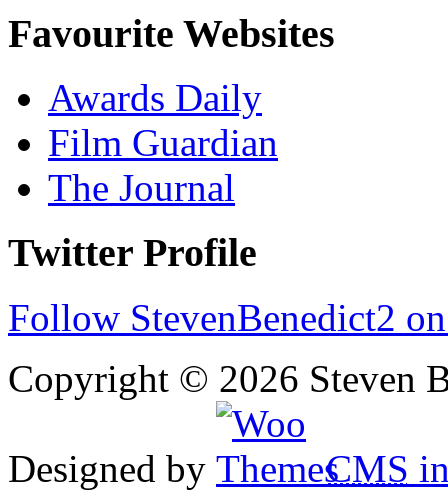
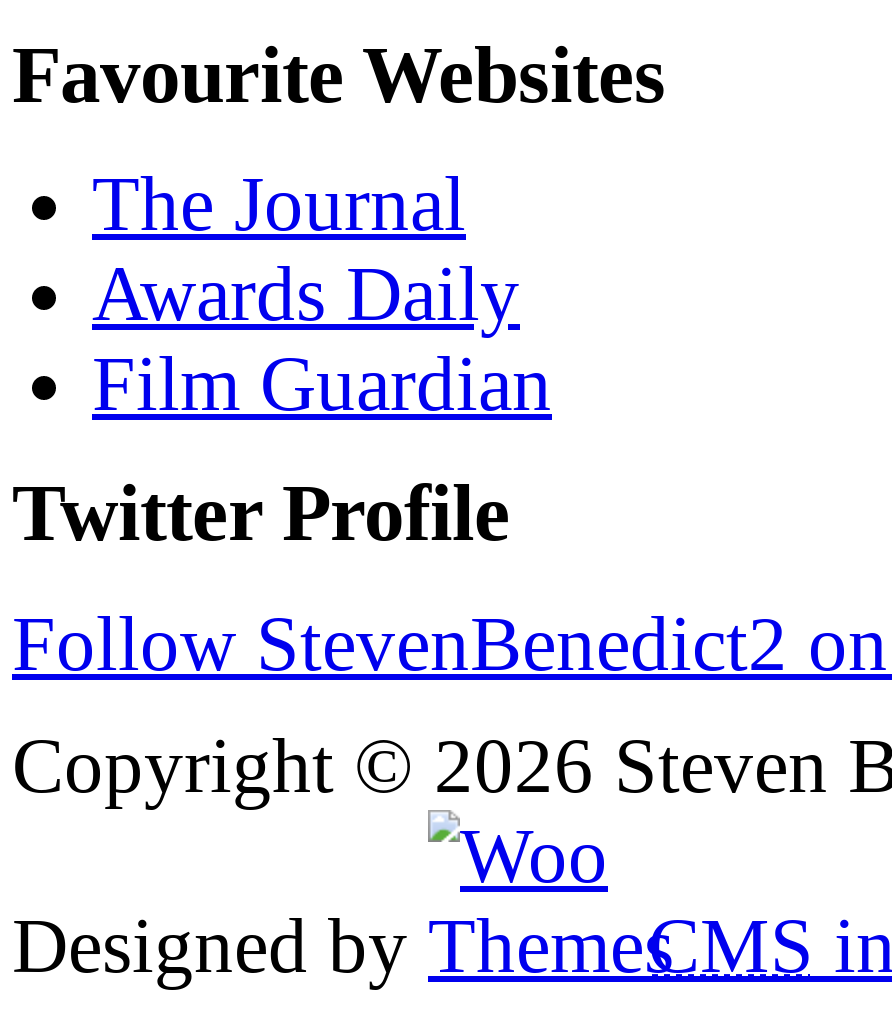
moved [48,76,278,164] -> [92,251,552,427]: Awards Daily | Film Guardian
moved [48,166,235,209] -> [92,161,466,247]: The Journal

